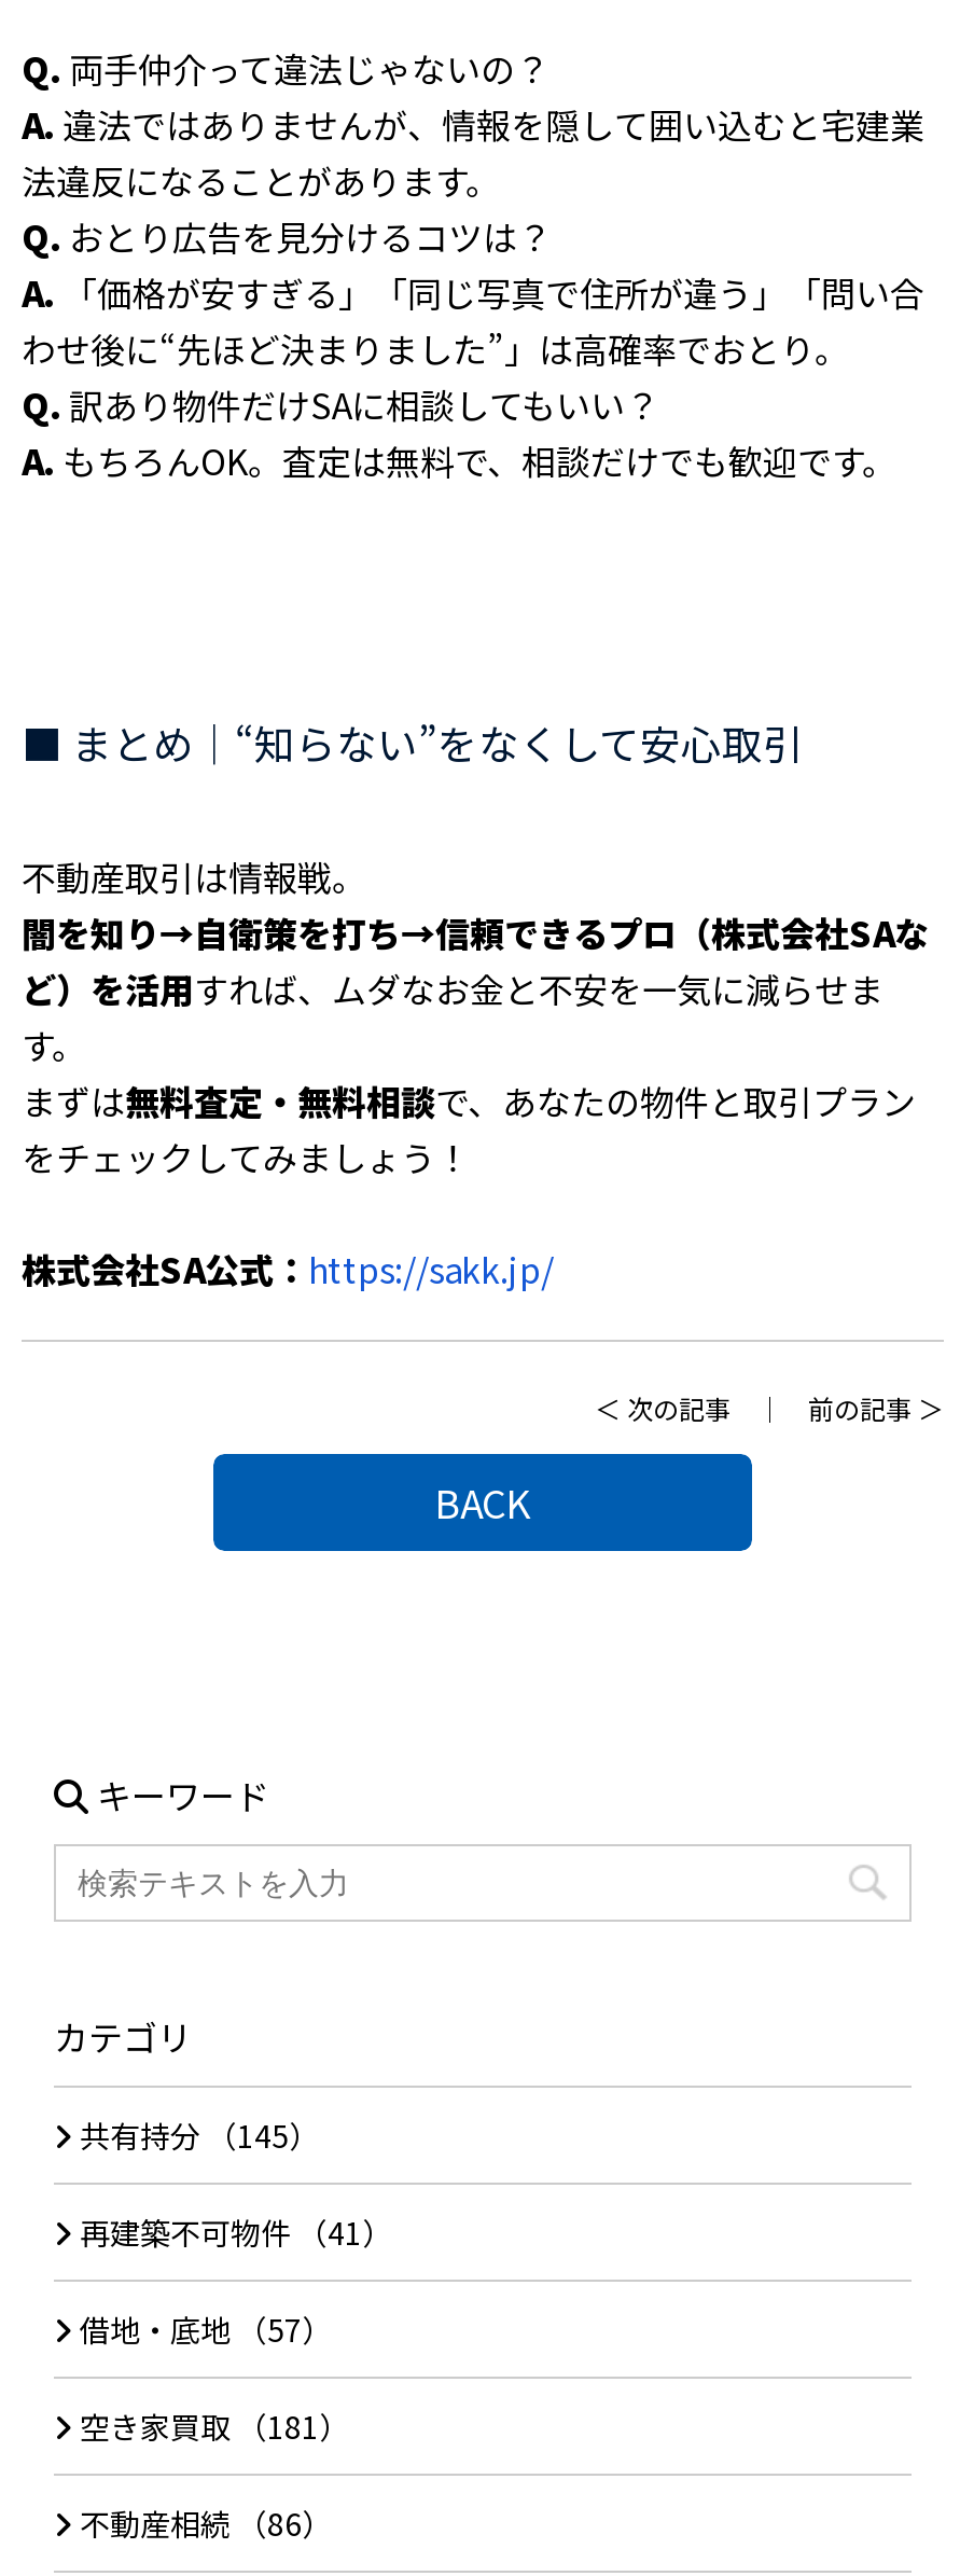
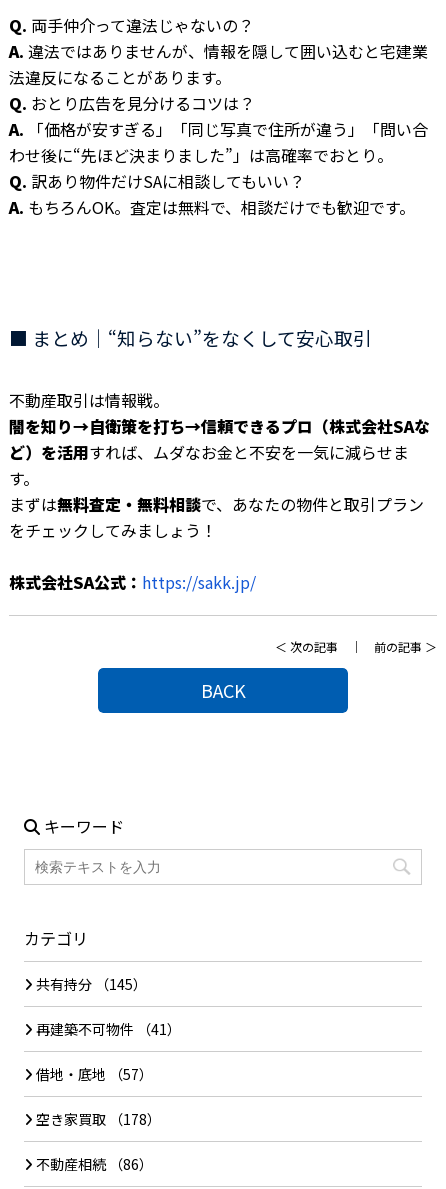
[80,2405,349,2448] 空き家買取（181） -> [36,1109,161,1129] 空き家買取（178）

